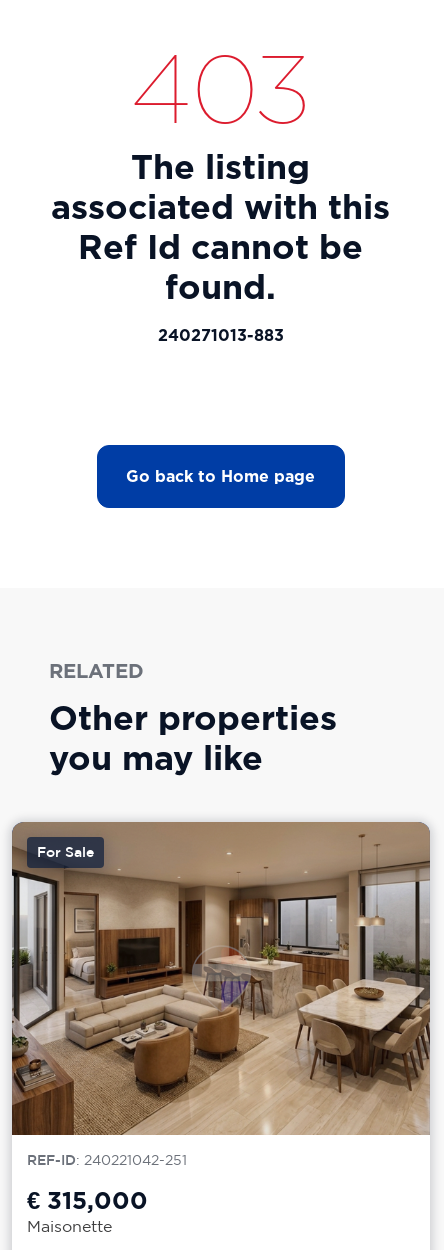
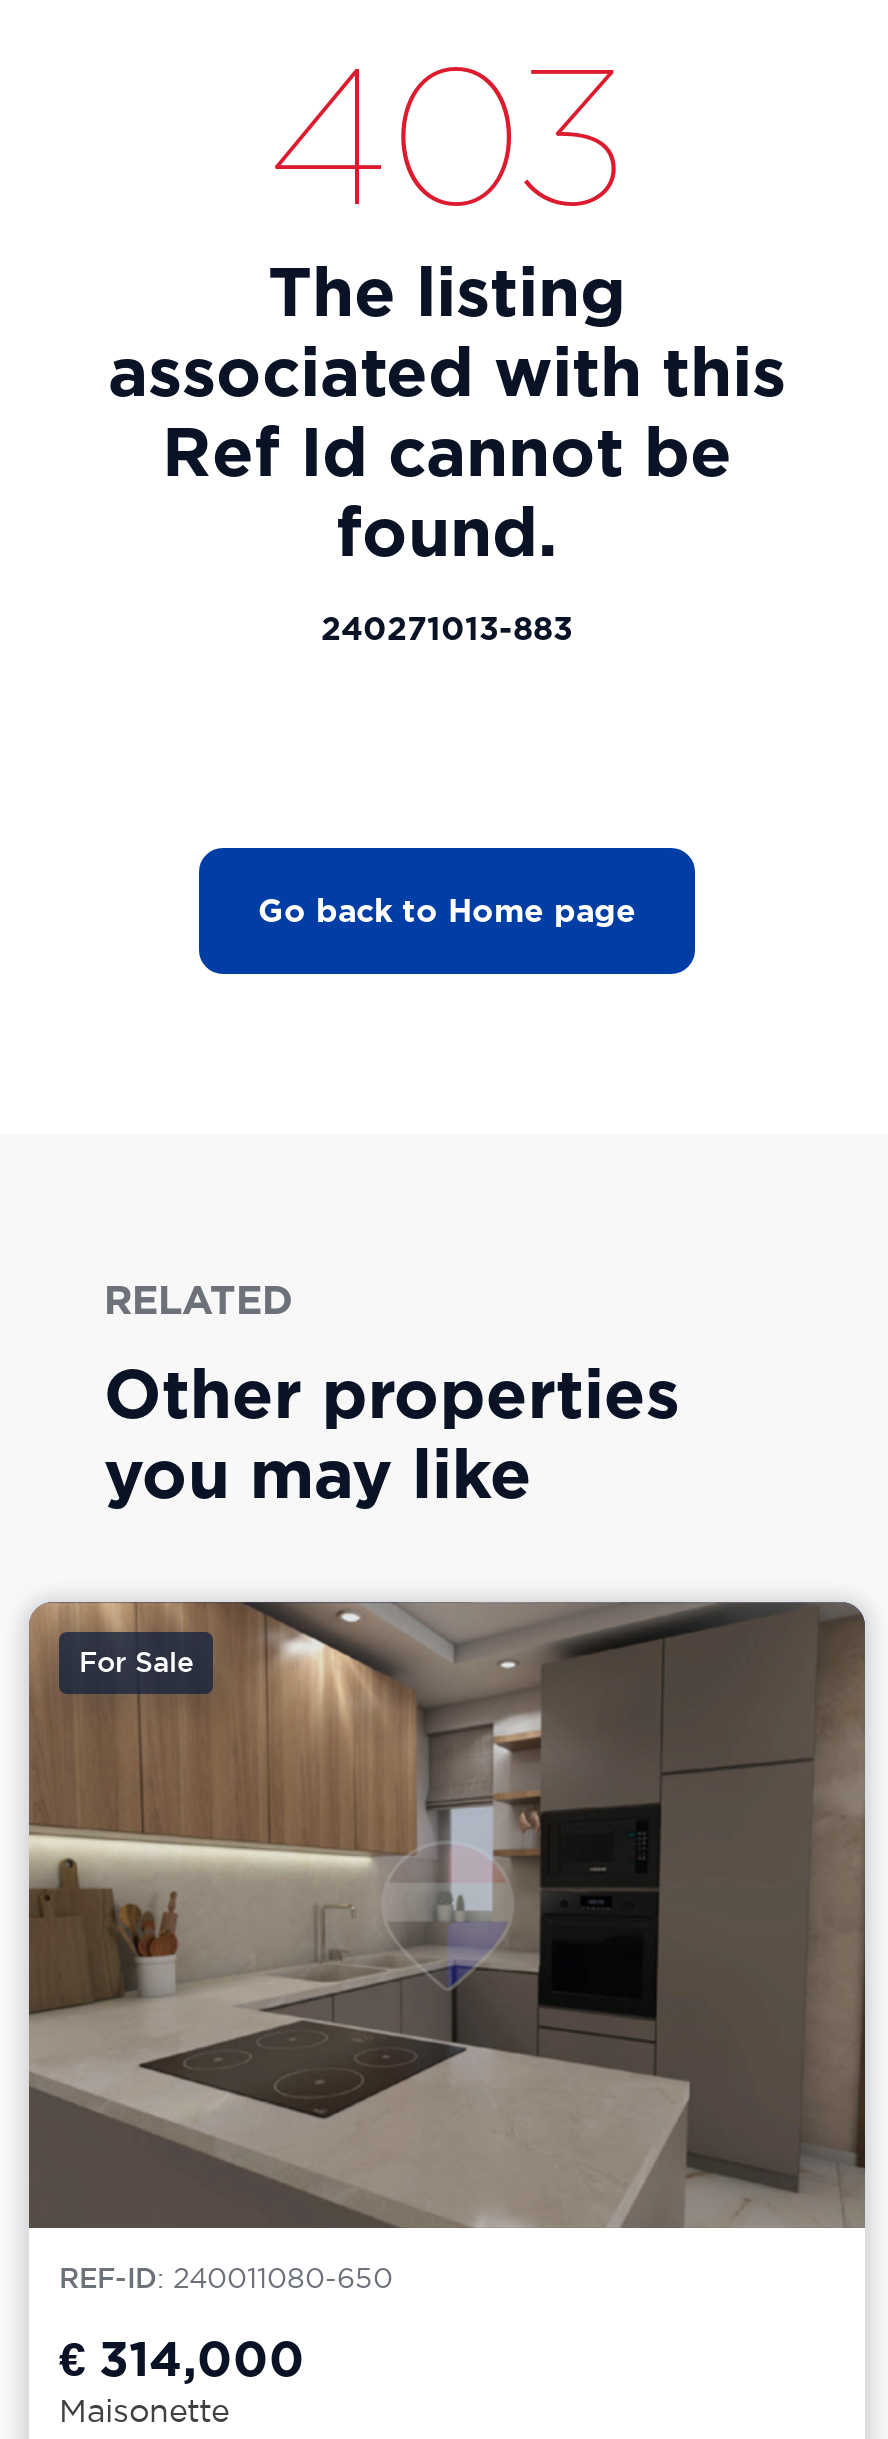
[12,822,430,1168] [image] | REF-ID: 240221042-251 -> [29,1602,865,2294] [image] | REF-ID: 240011080-650
[27,1187,148,1213] € 315,000 -> [59,2332,305,2384] € 314,000

